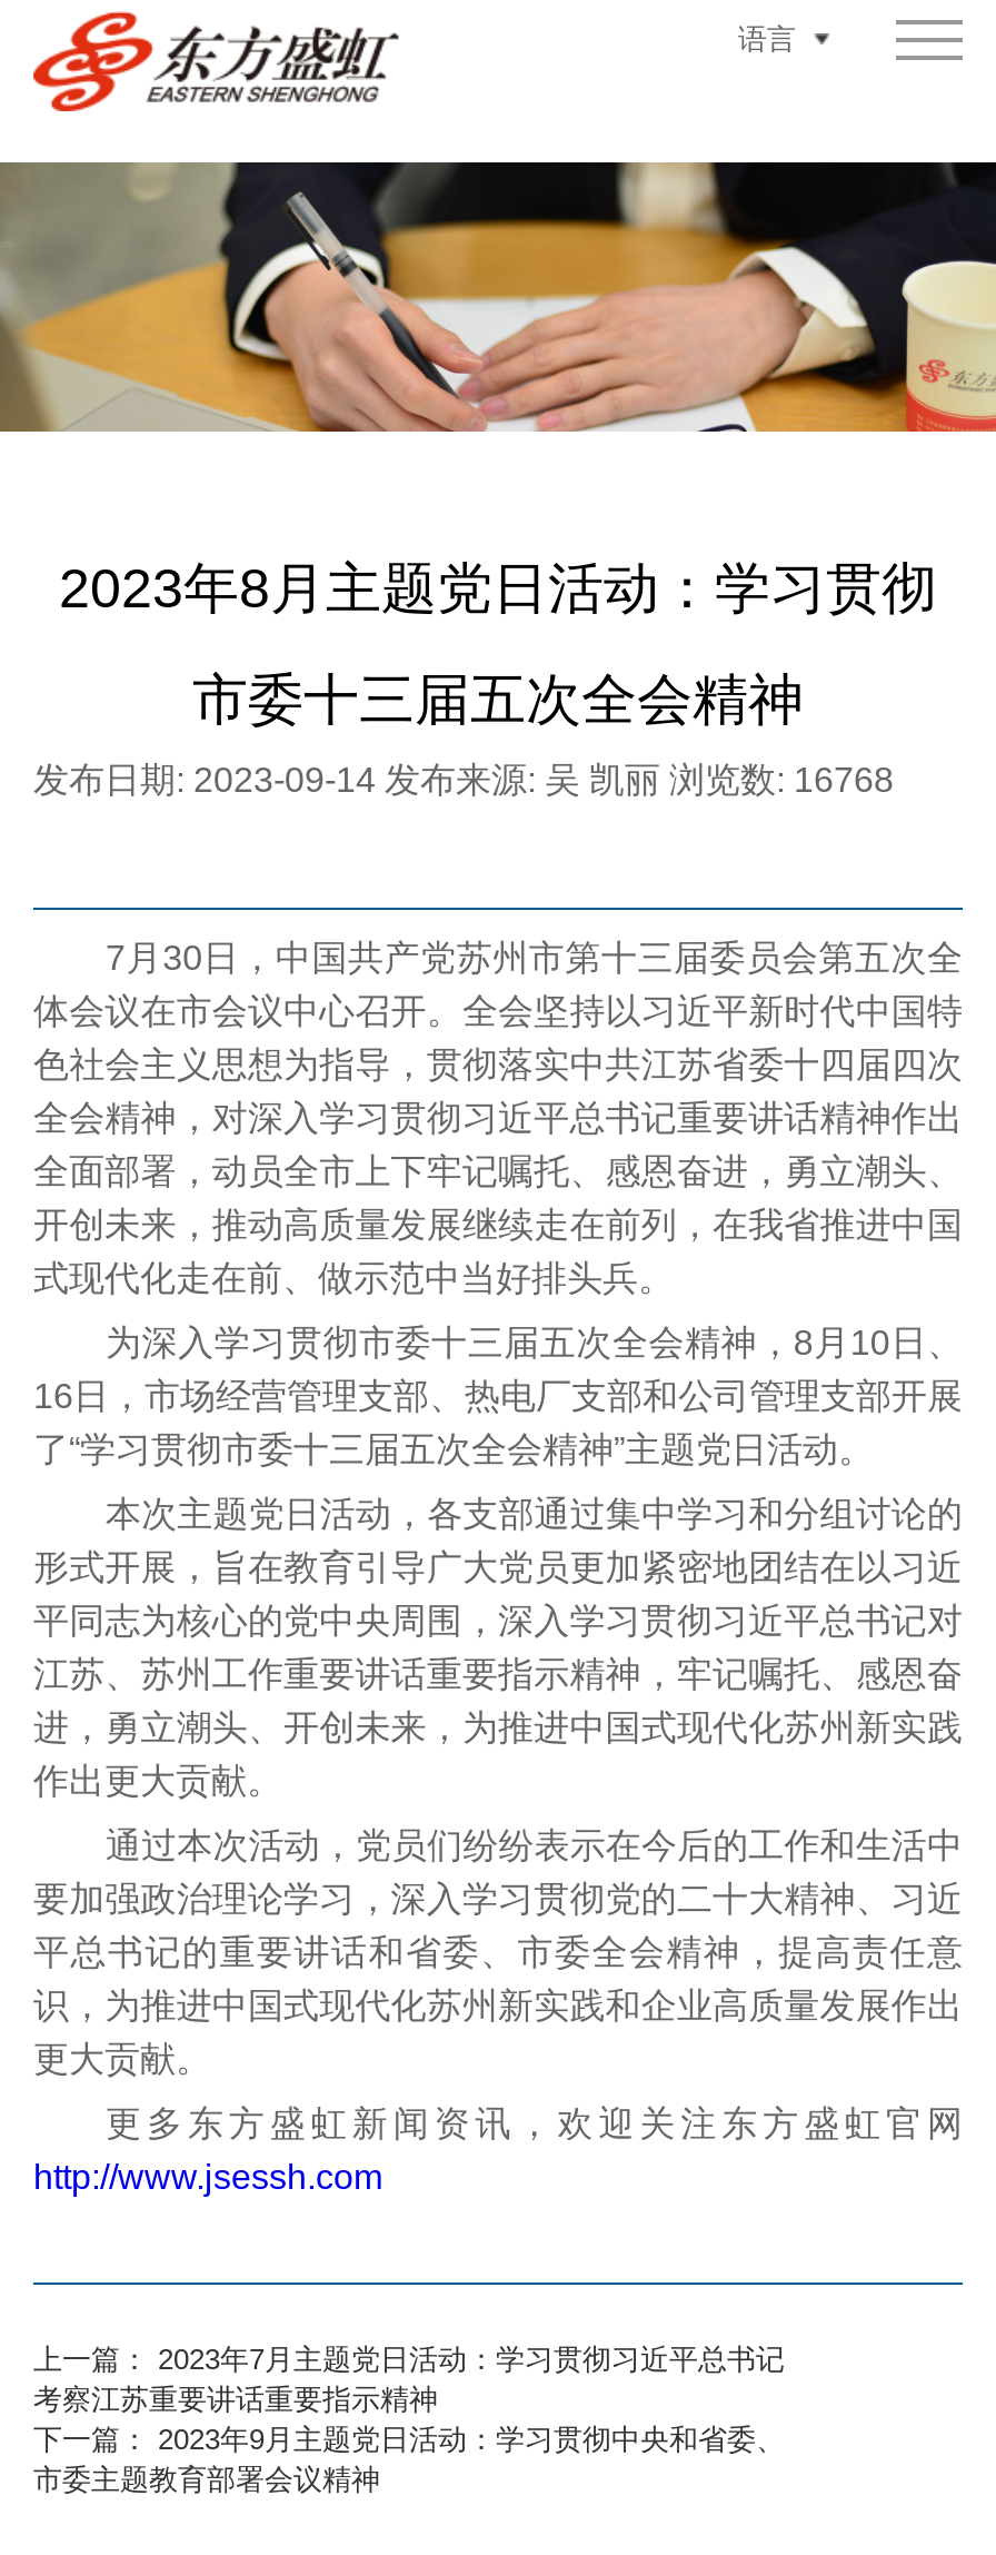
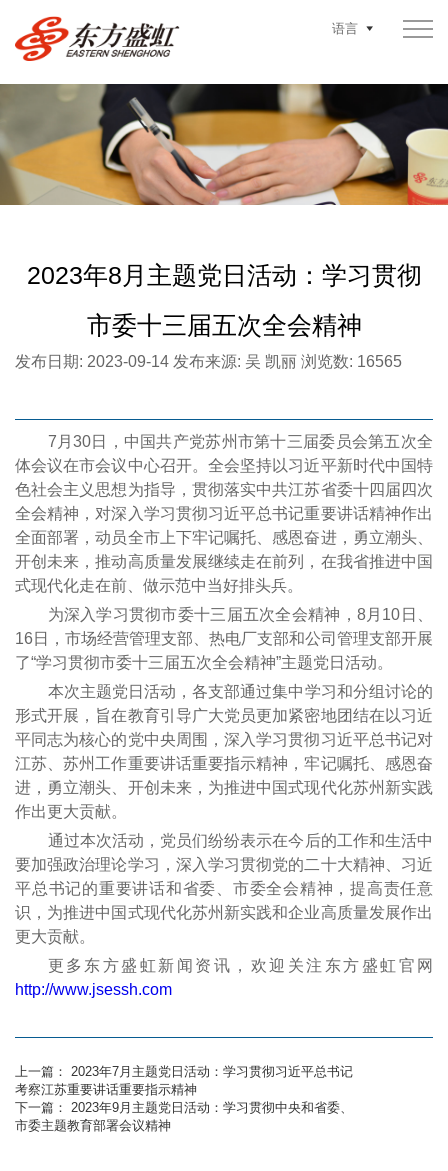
[33,761,894,799] 发布日期: 2023-09-14发布来源: 吴 凯丽浏览数: 16768 -> [15,353,402,370] 发布日期: 2023-09-14发布来源: 吴 凯丽浏览数: 16565

